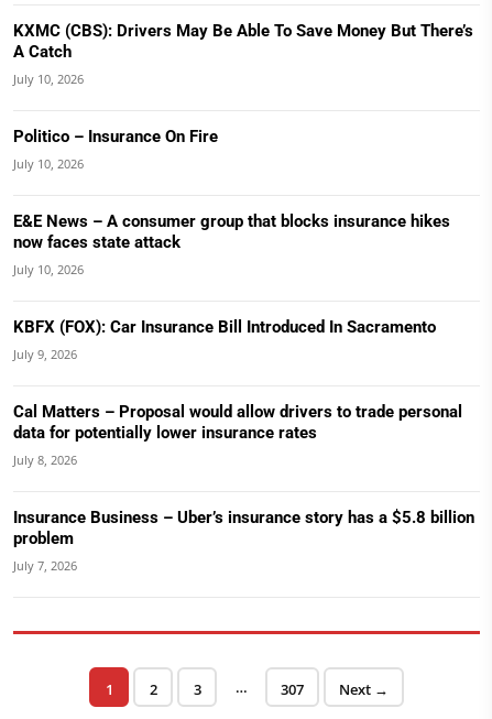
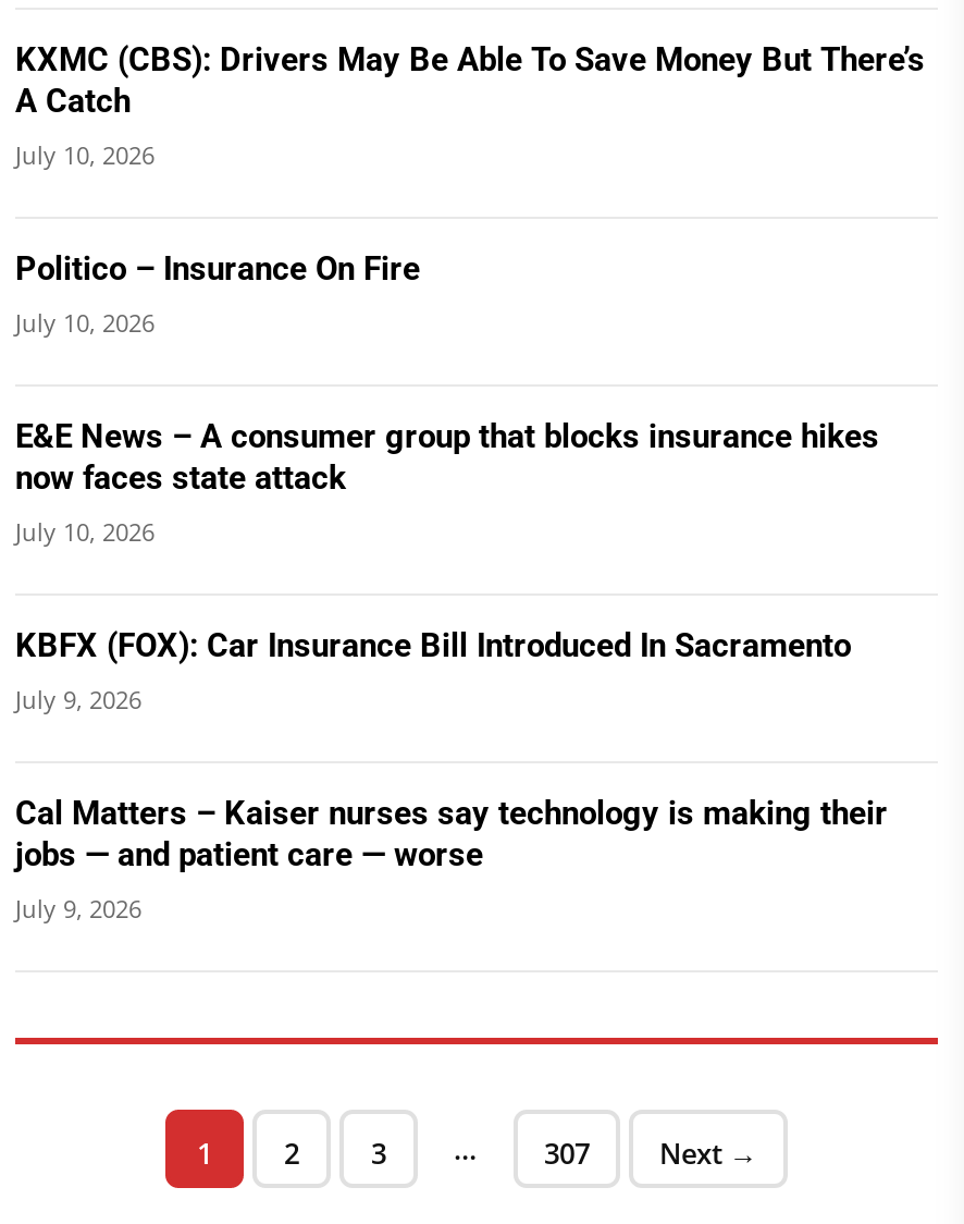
[13,402,474,574] Cal Matters – Proposal would allow drivers to trade personal | data for potentially lower insurance rates | July 8, 2026 | Insurance Business – Uber’s insurance story has a $5.8 billion | problem | July 7, 2026 -> [15,794,888,925] Cal Matters – Kaiser nurses say technology is making their | jobs — and patient care — worse | July 9, 2026

